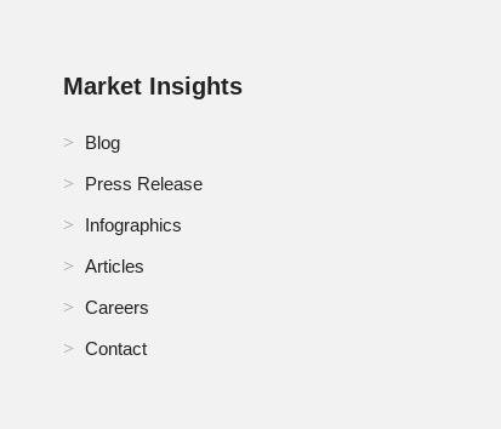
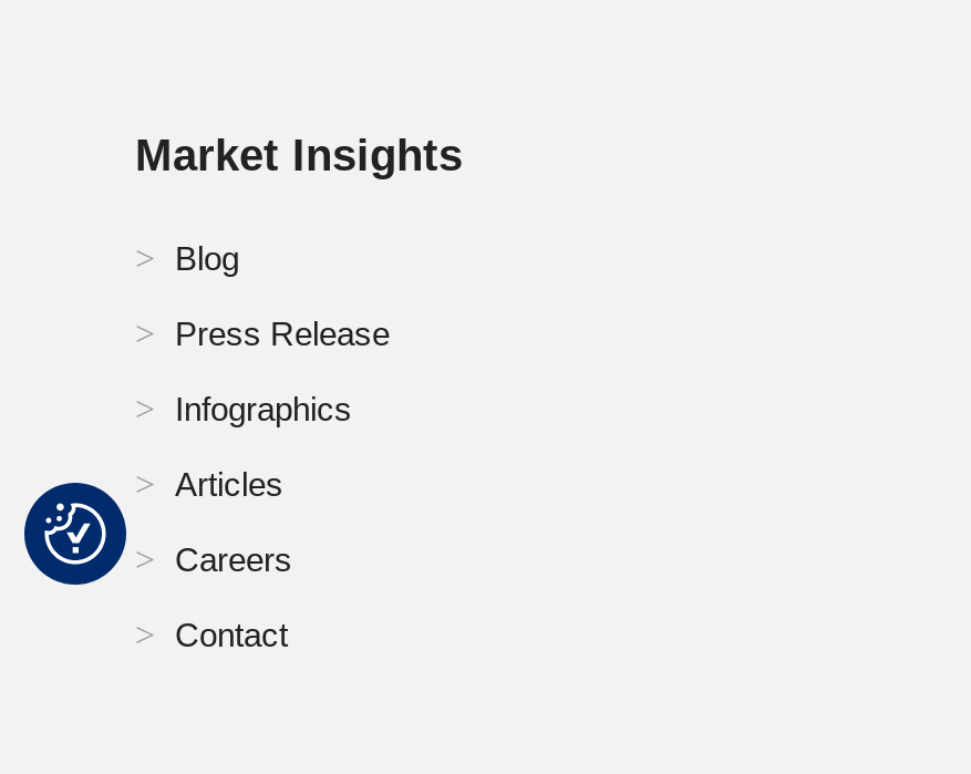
none -> [22,481,128,587] [image]

